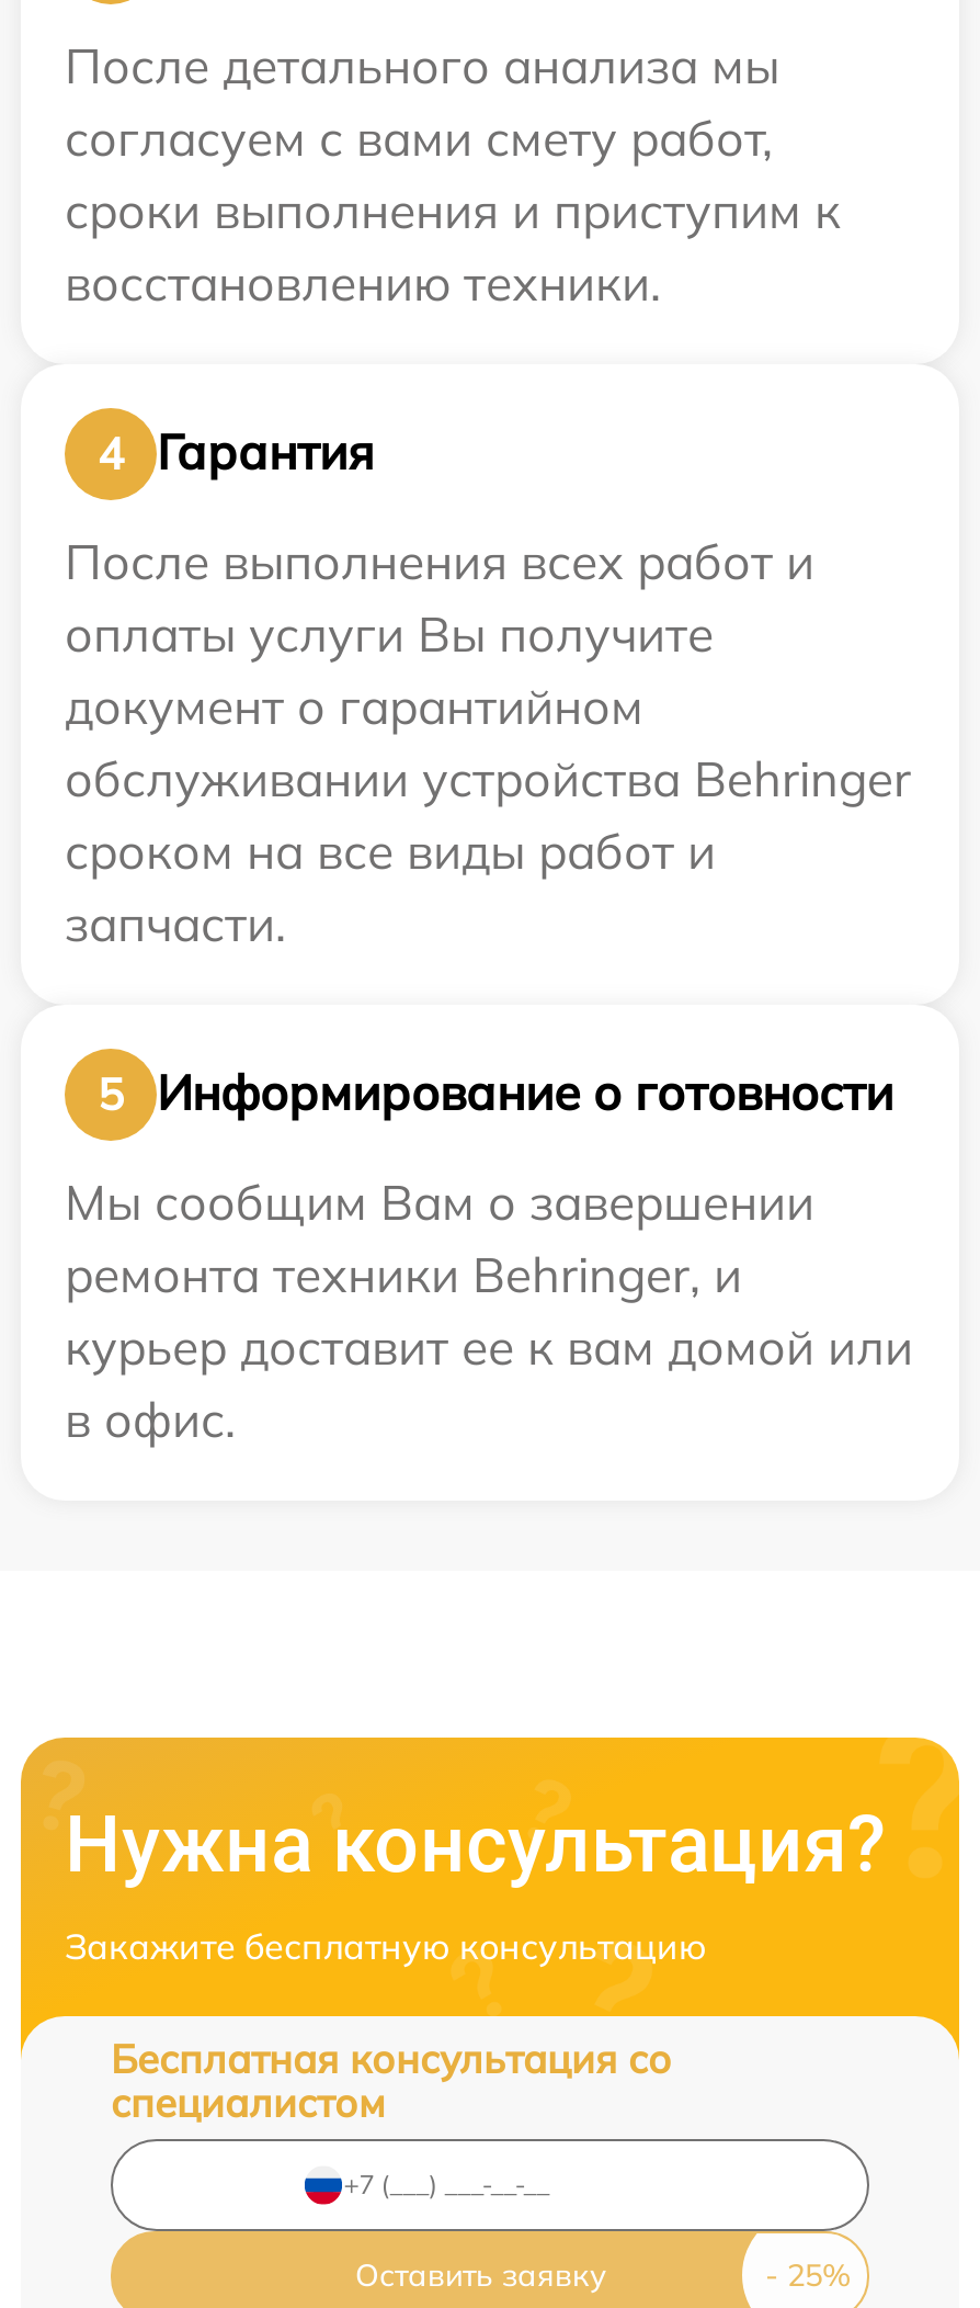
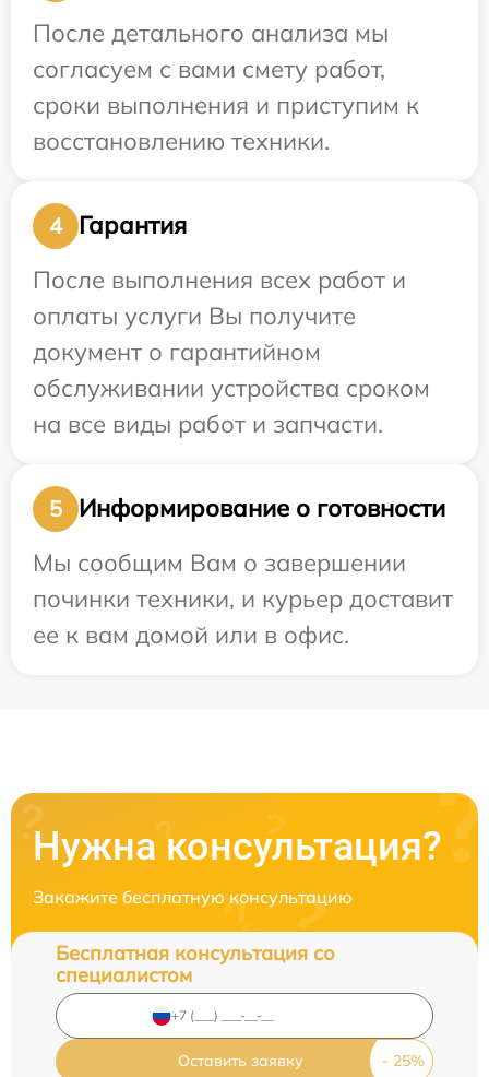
[65,748,911,954] обслуживании устройства Behringer | сроком на все виды работ и | запчасти. -> [33,372,430,439] обслуживании устройства сроком | на все виды работ и запчасти.
[65,1244,913,1450] ремонта техники Behringer, и | курьер доставит ее к вам домой или | в офис. -> [33,583,453,650] починки техники, и курьер доставит | ее к вам домой или в офис.

